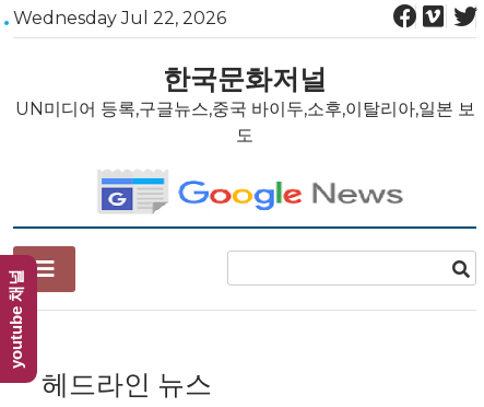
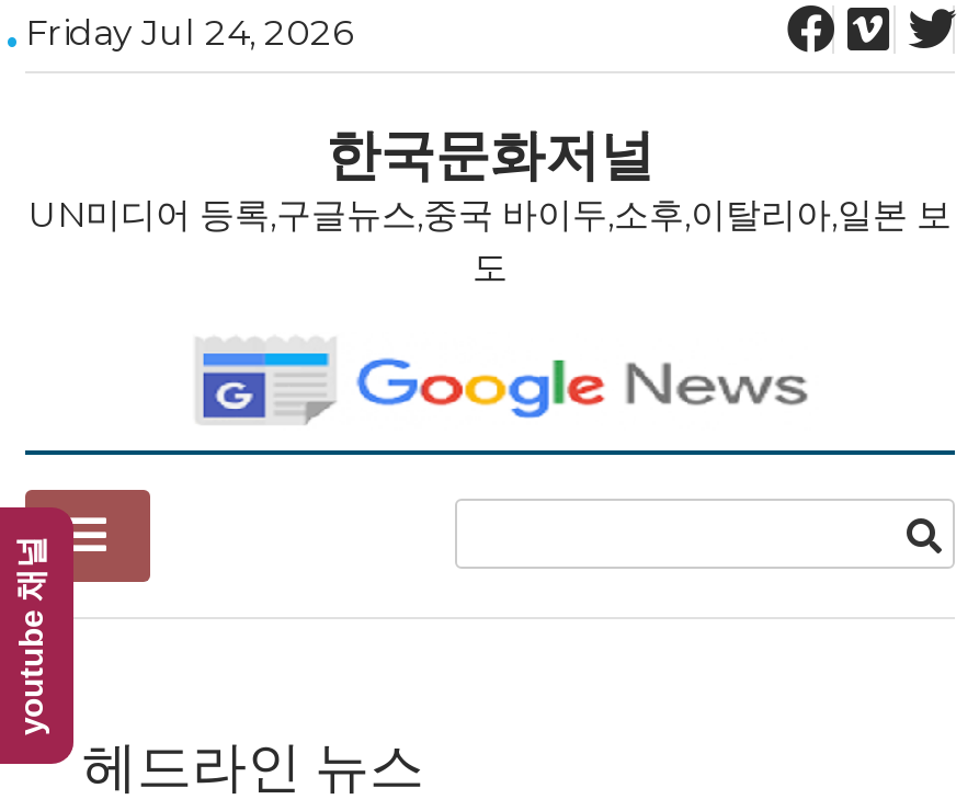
[13,8,226,28] Wednesday Jul 22, 2026 -> [25,12,352,54] Friday Jul 24, 2026

